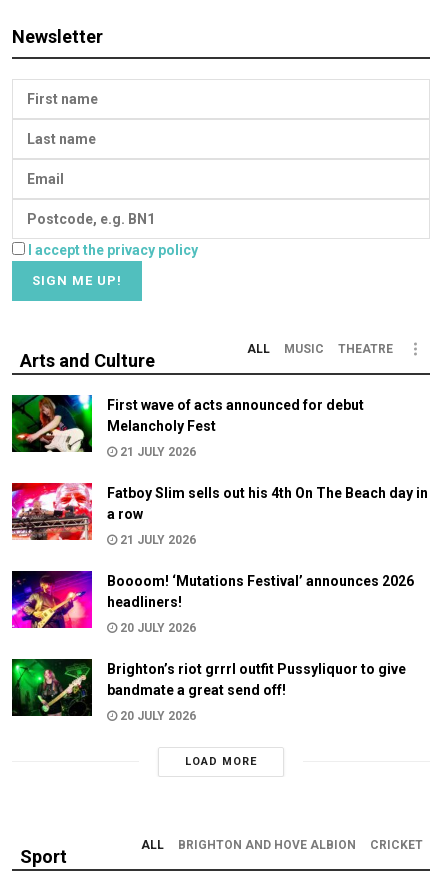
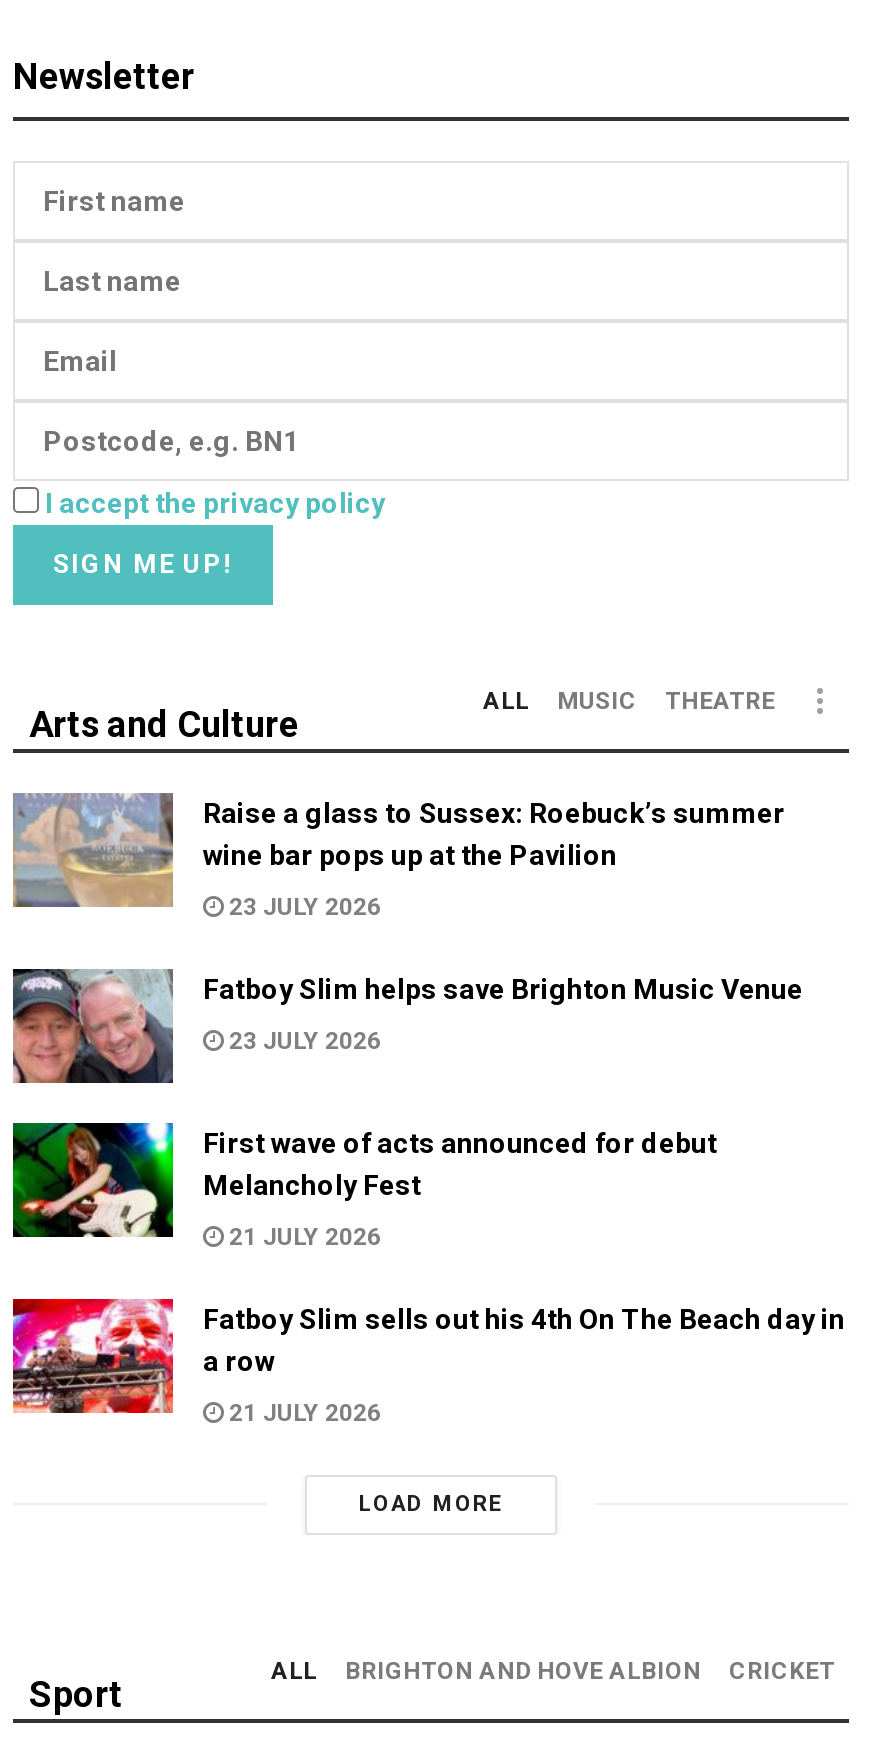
none -> [11,967,175,1083] [image]
none -> [13,791,803,1054] [image] | Raise a glass to Sussex: Roebuck’s summer | wine bar pops up at the Pavilion | 23 JULY 2026 | Fatboy Slim helps save Brighton Music Venue | 23 JULY 2026
moved [10,393,428,546] -> [9,1119,845,1426]: [image] | First wave of acts announced for debut | Melancholy Fest | 21 JULY 2026 | Fatboy Slim sells out his 4th On The Beach day in | a row | 21 JULY 2026
[11,570,414,722] [image] | Boooom! ‘Mutations Festival’ announces 2026 | headliners! | 20 JULY 2026 | Brighton’s riot grrrl outfit Pussyliquor to give | bandmate a great send off! | 20 JULY 2026 -> none
[11,658,93,717] [image] -> none

